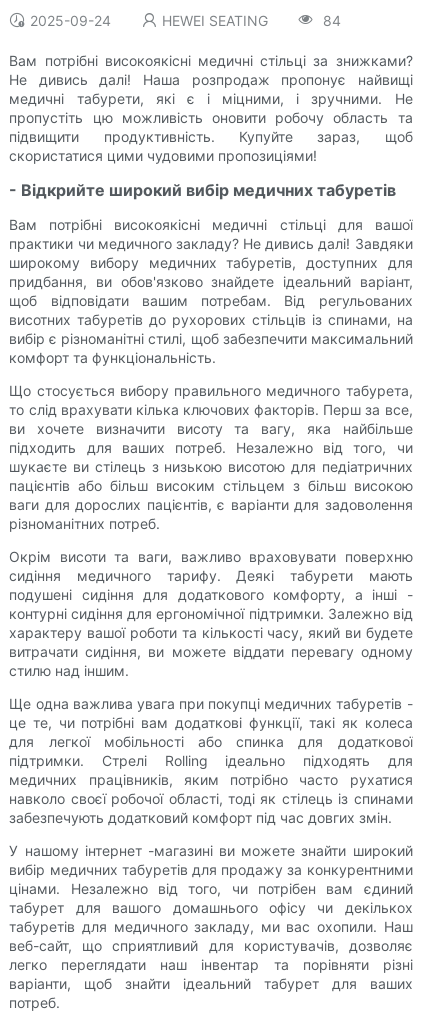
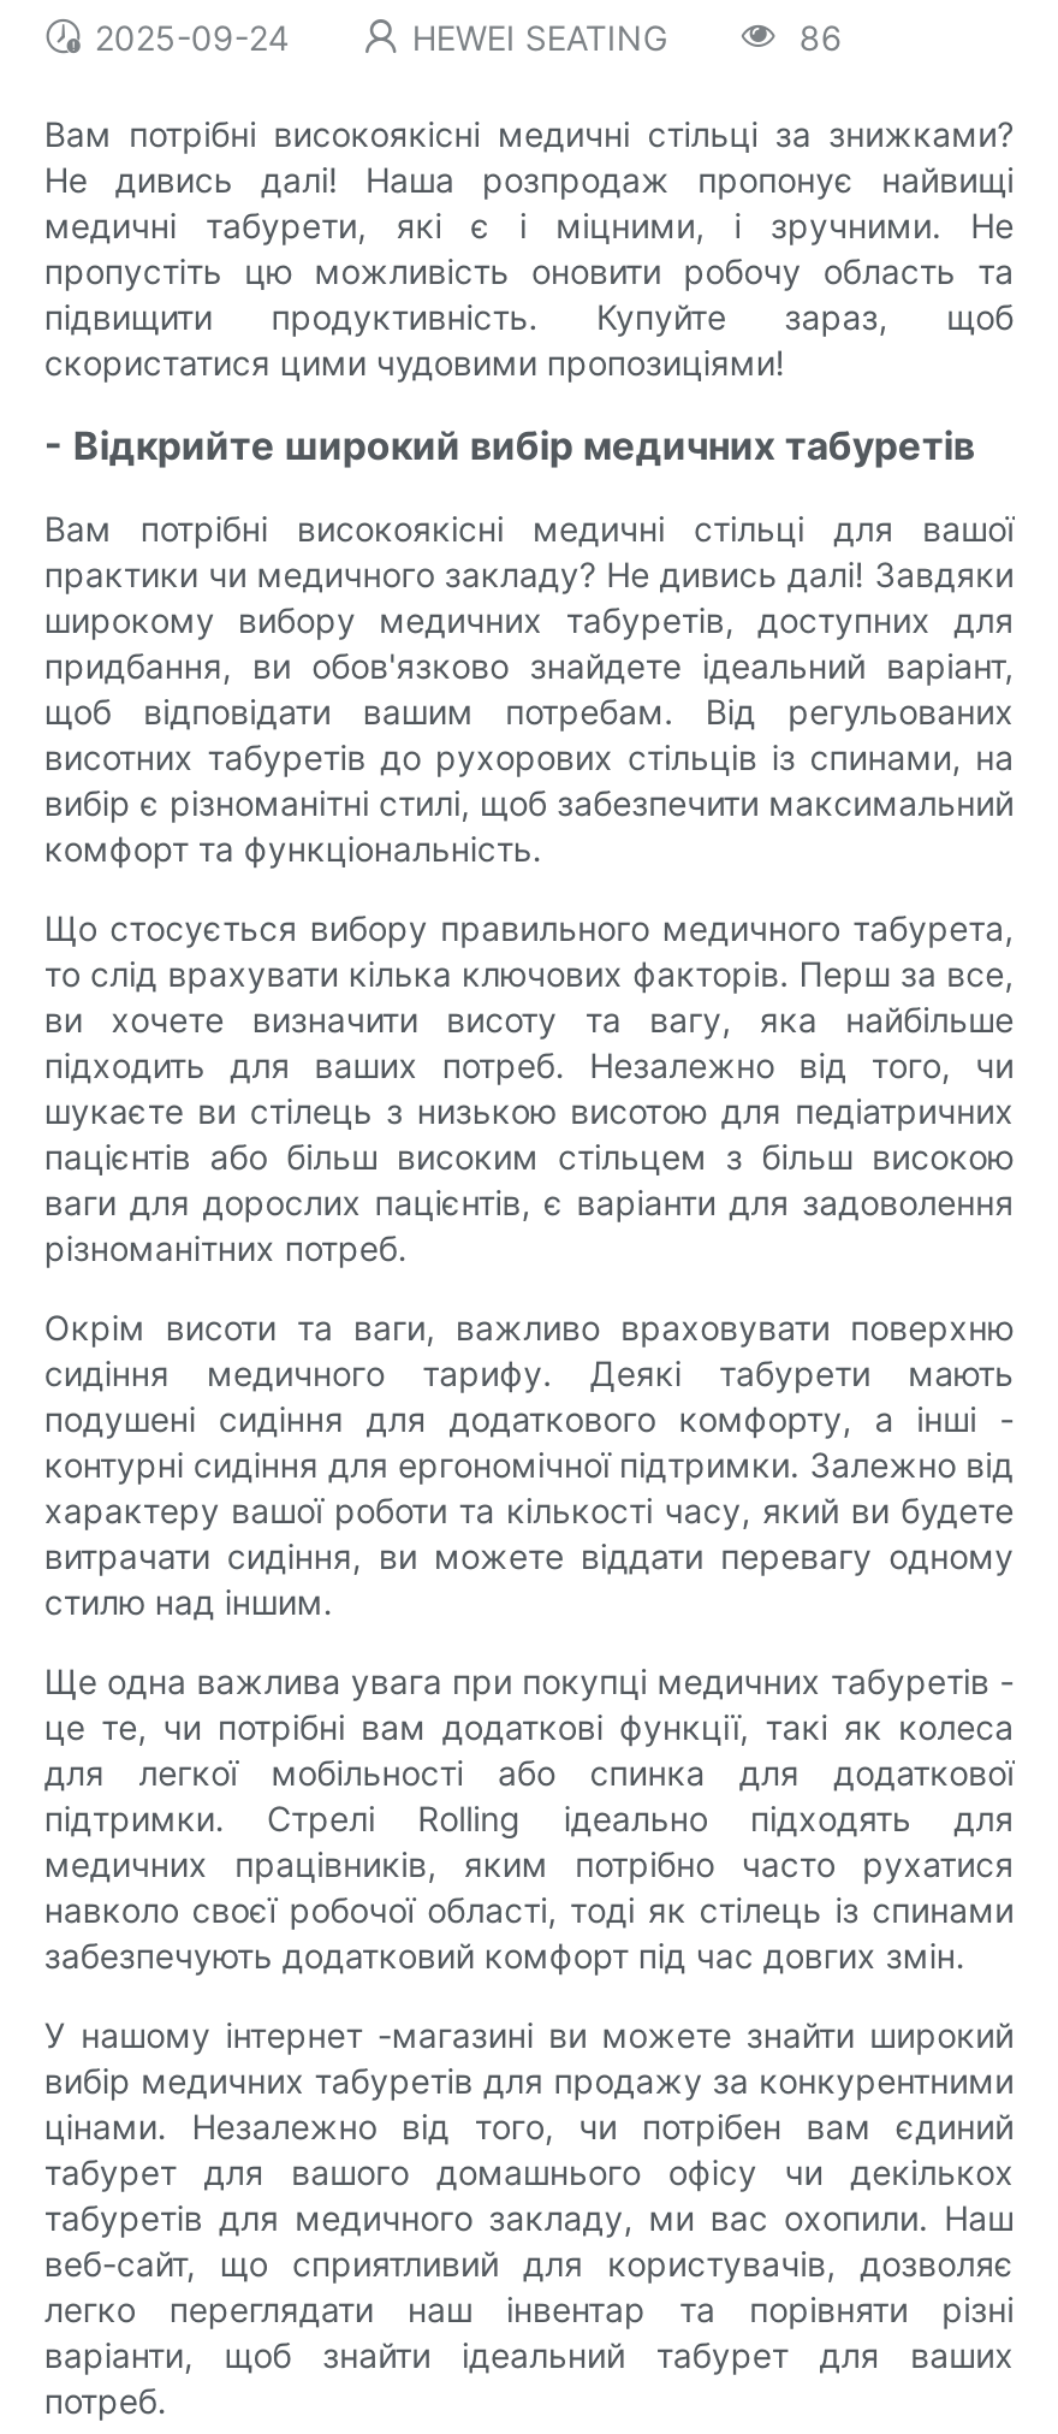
[323,12,341,29] 84 -> [799,18,843,59] 86

